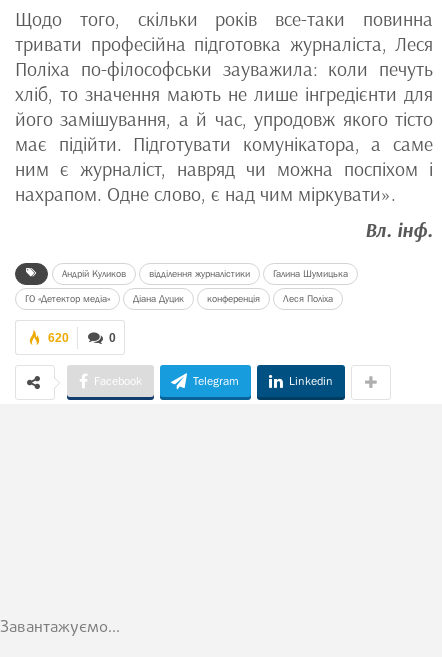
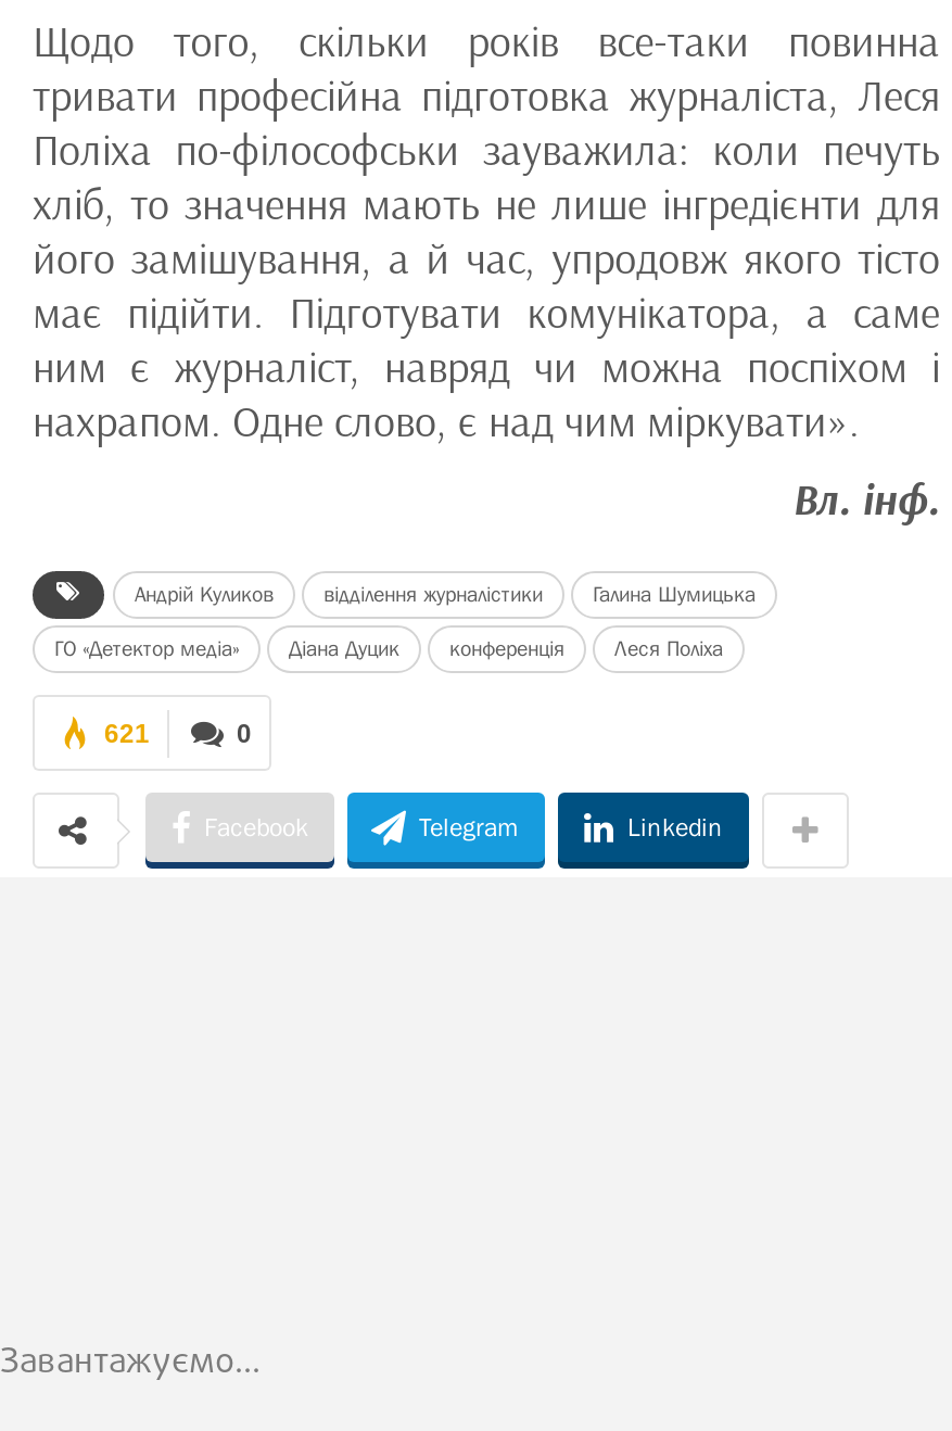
[48,331,69,345] 620 -> [104,719,150,750] 621

